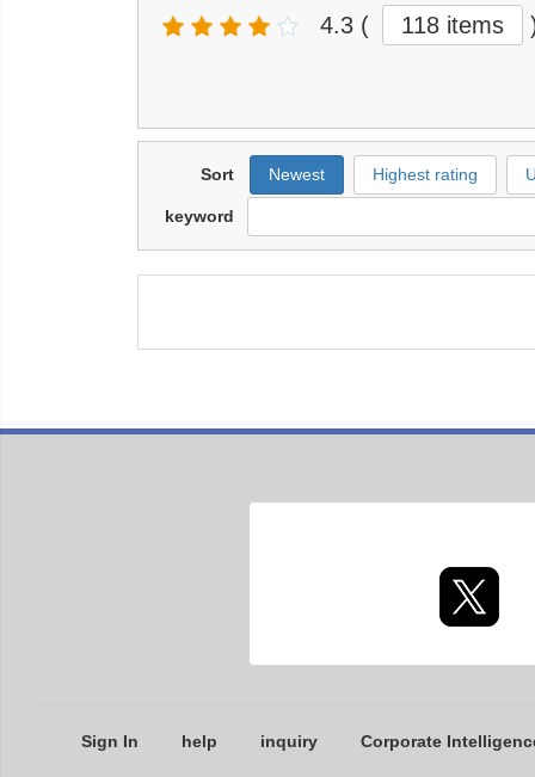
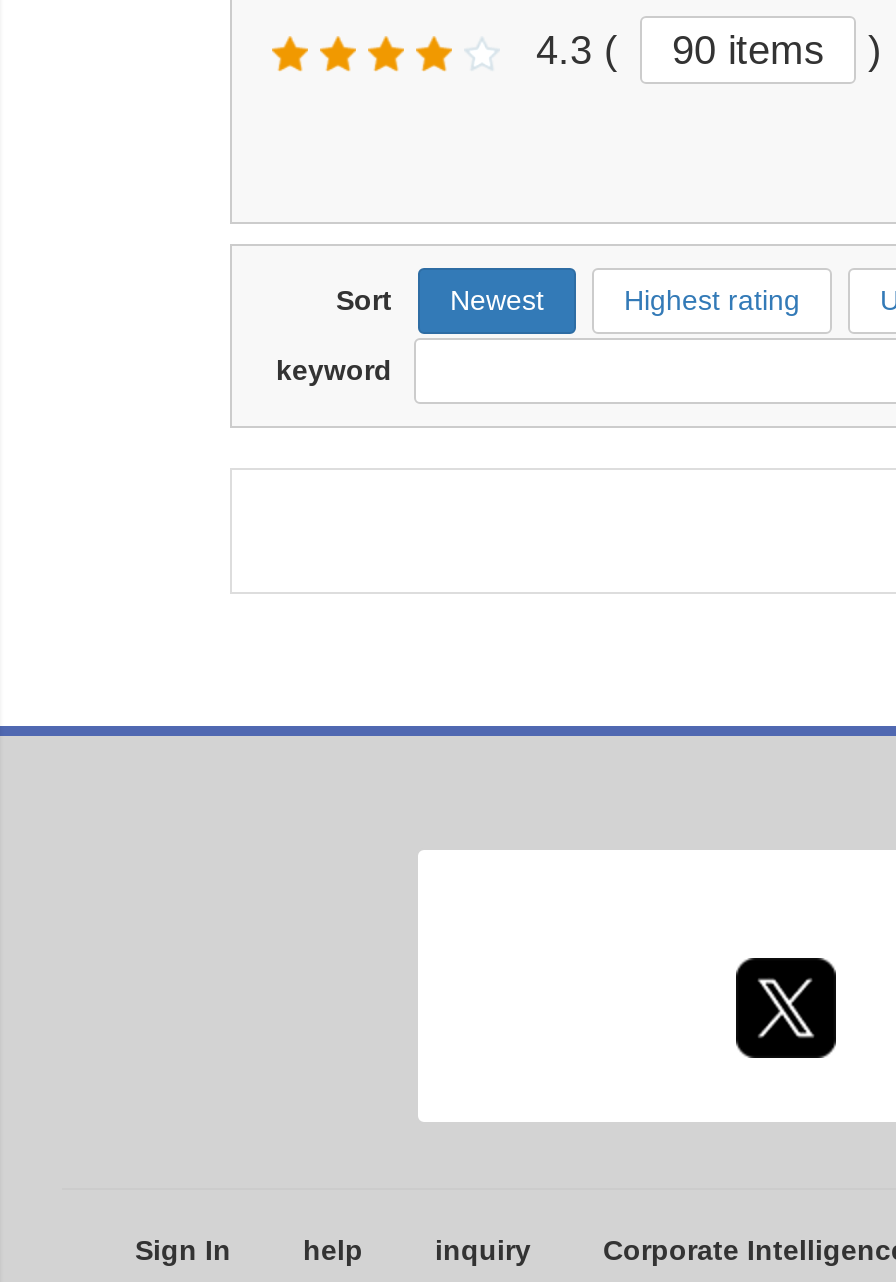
[401,11,504,38] 118 items -> [672,28,824,72] 90 items

